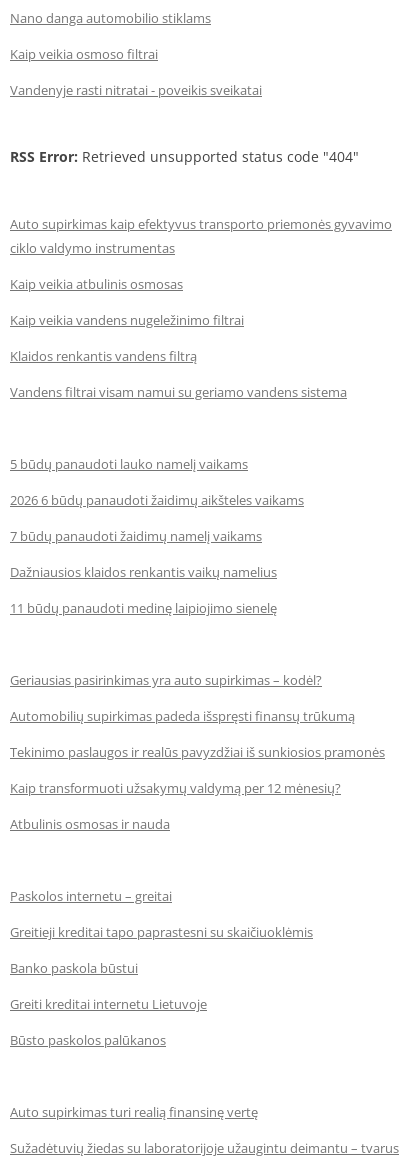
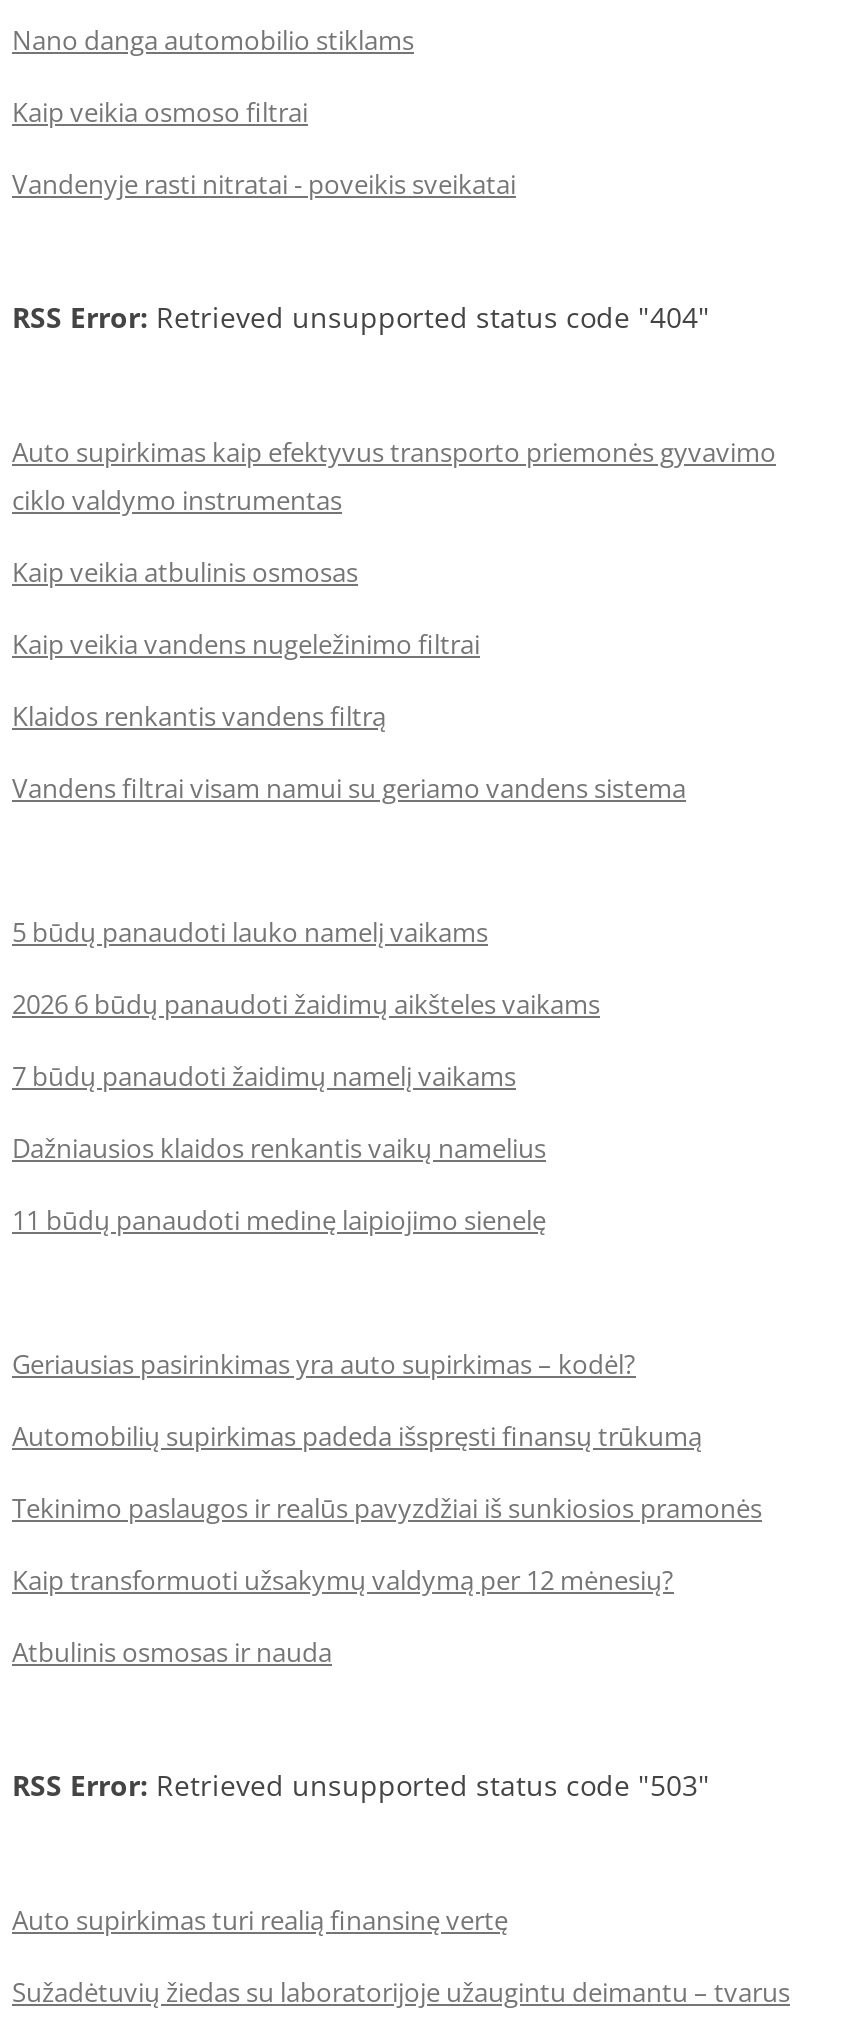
[10,887,313,1049] Paskolos internetu – greitai | Greitieji kreditai tapo paprastesni su skaičiuoklėmis | Banko paskola būstui | Greiti kreditai internetu Lietuvoje | Būsto paskolos palūkanos -> [12,1766,710,1804] RSS Error: Retrieved unsupported status code "503"

